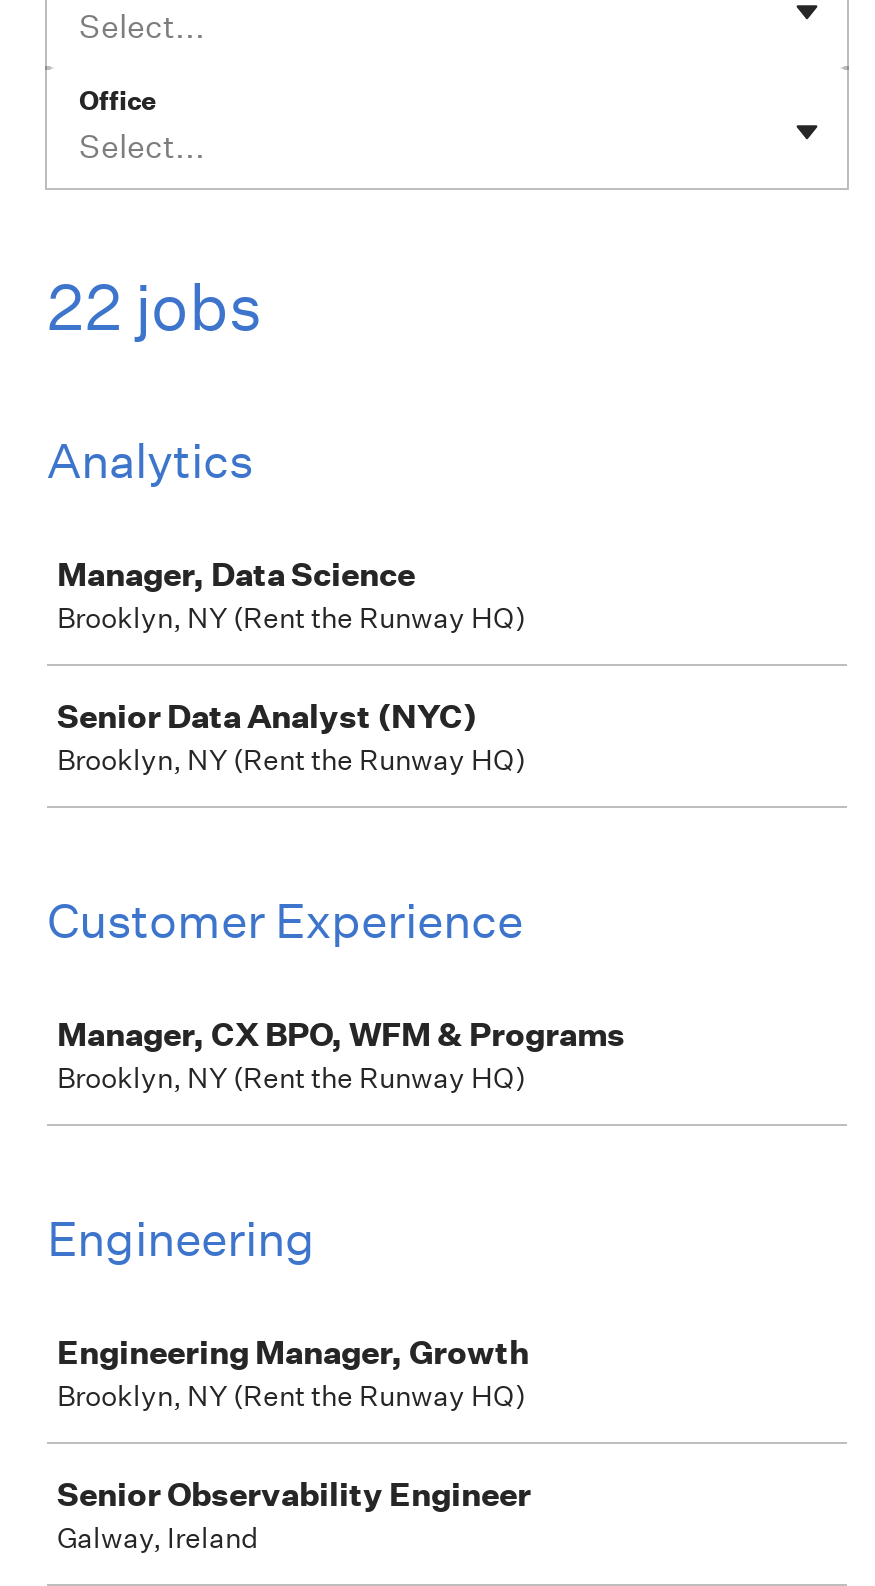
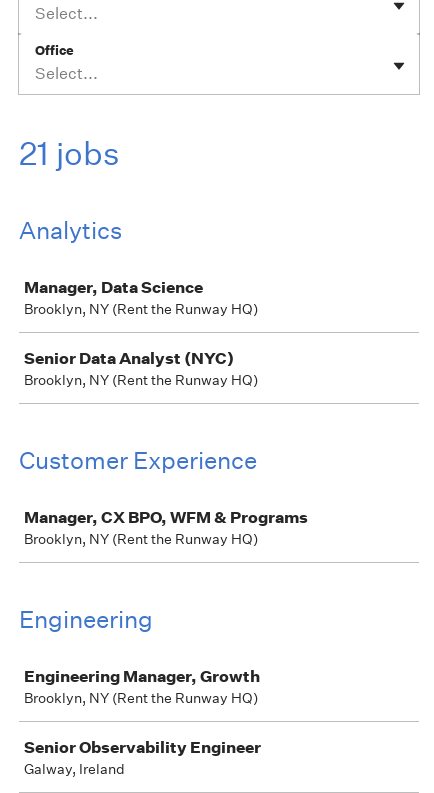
[47,268,263,346] 22 jobs -> [19,134,120,173] 21 jobs

